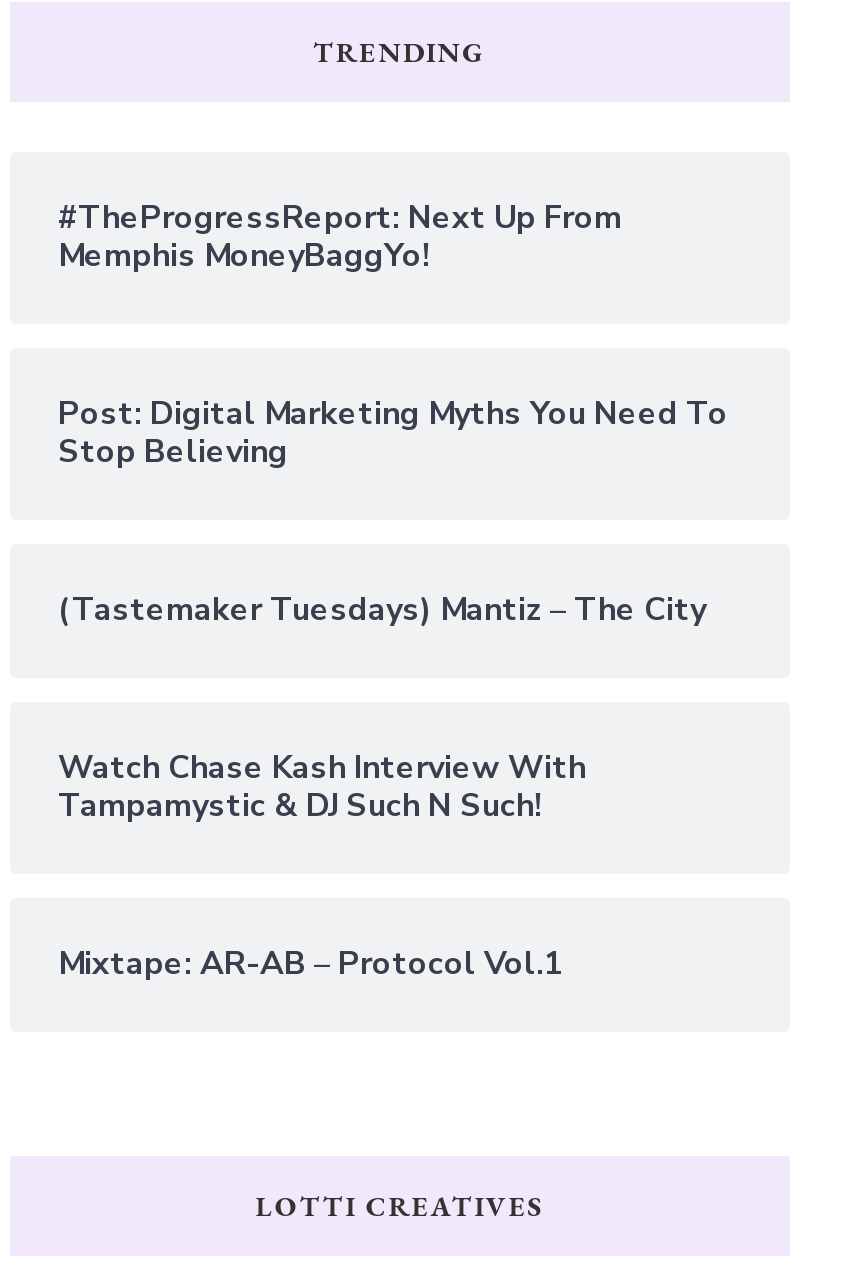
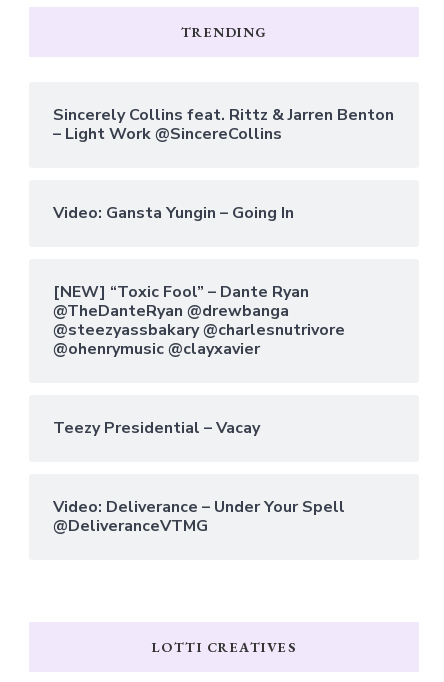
[58,195,622,277] #TheProgressReport: Next Up From | Memphis MoneyBaggYo! -> [53,104,394,145] Sincerely Collins feat. Rittz & Jarren Benton | – Light Work @SincereCollins
[58,391,728,473] Post: Digital Marketing Myths You Need To | Stop Believing -> [53,202,294,224] Video: Gansta Yungin – Going In
[58,587,706,631] (Tastemaker Tuesdays) Mantiz – The City -> [53,281,345,360] [NEW] “Toxic Fool” – Dante Ryan | @TheDanteRyan @drewbanga | @steezyassbakary @charlesnutrivore | @ohenrymusic @clayxavier
[58,745,586,827] Watch Chase Kash Interview With | Tampamystic & DJ Such N Such! -> [53,417,260,439] Teezy Presidential – Vacay
[58,941,564,985] Mixtape: AR-AB – Protocol Vol.1 -> [53,496,345,537] Video: Deliverance – Under Your Spell | @DeliveranceVTMG

